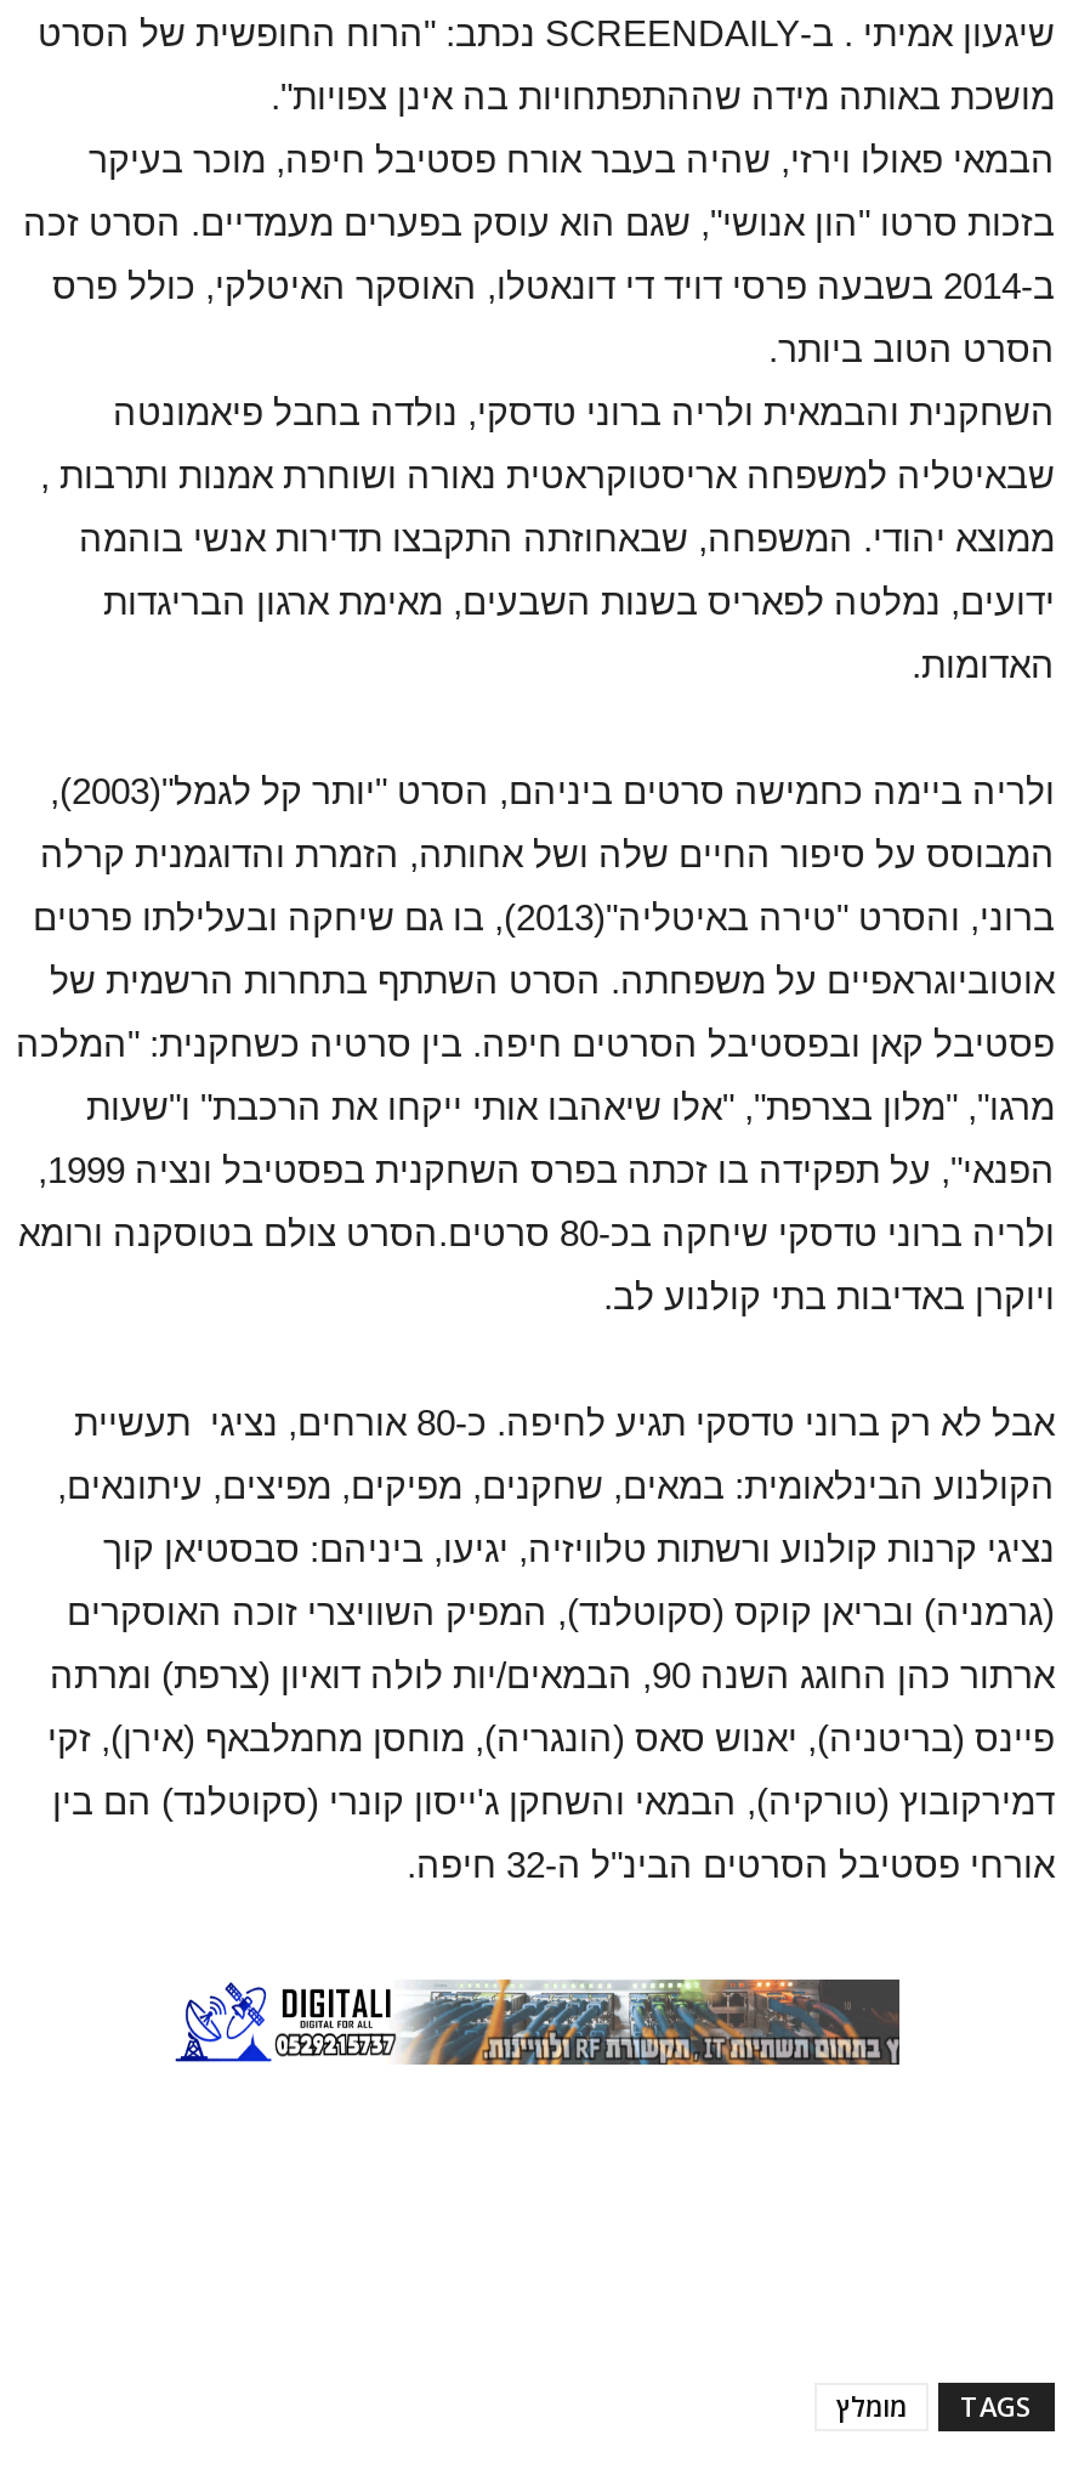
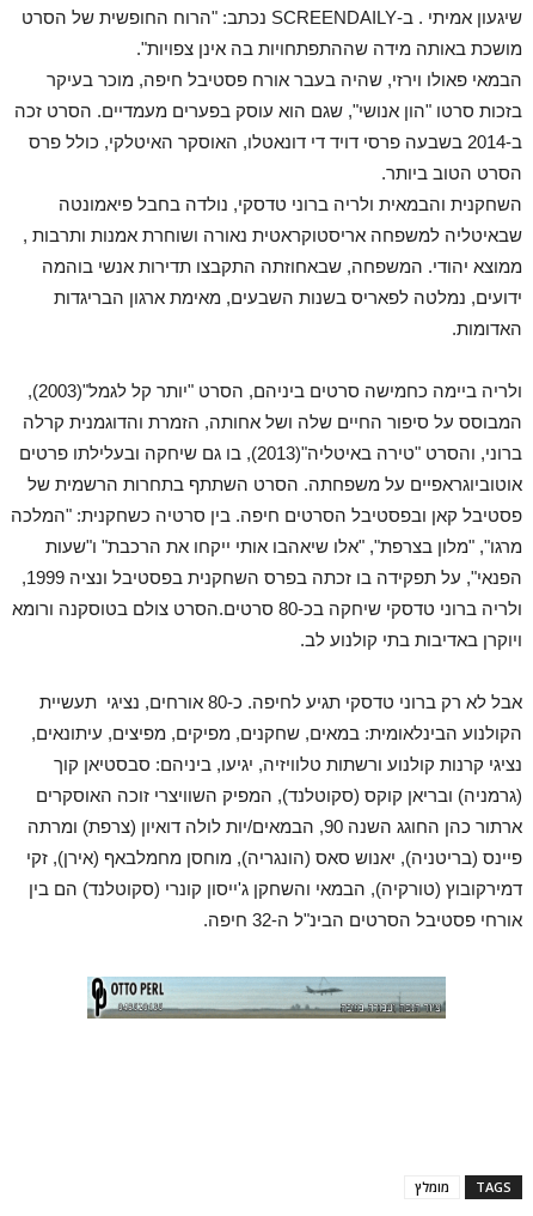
[171,1977,899,2067] [image] -> [86,975,447,1020] [image]

